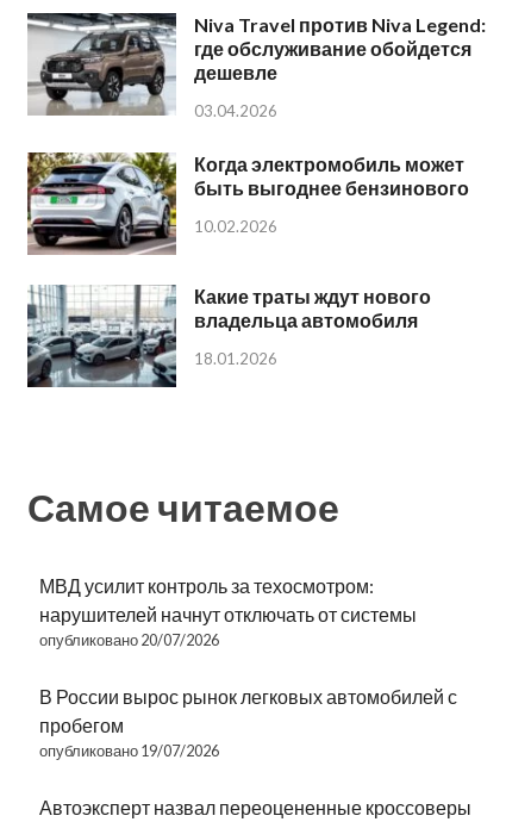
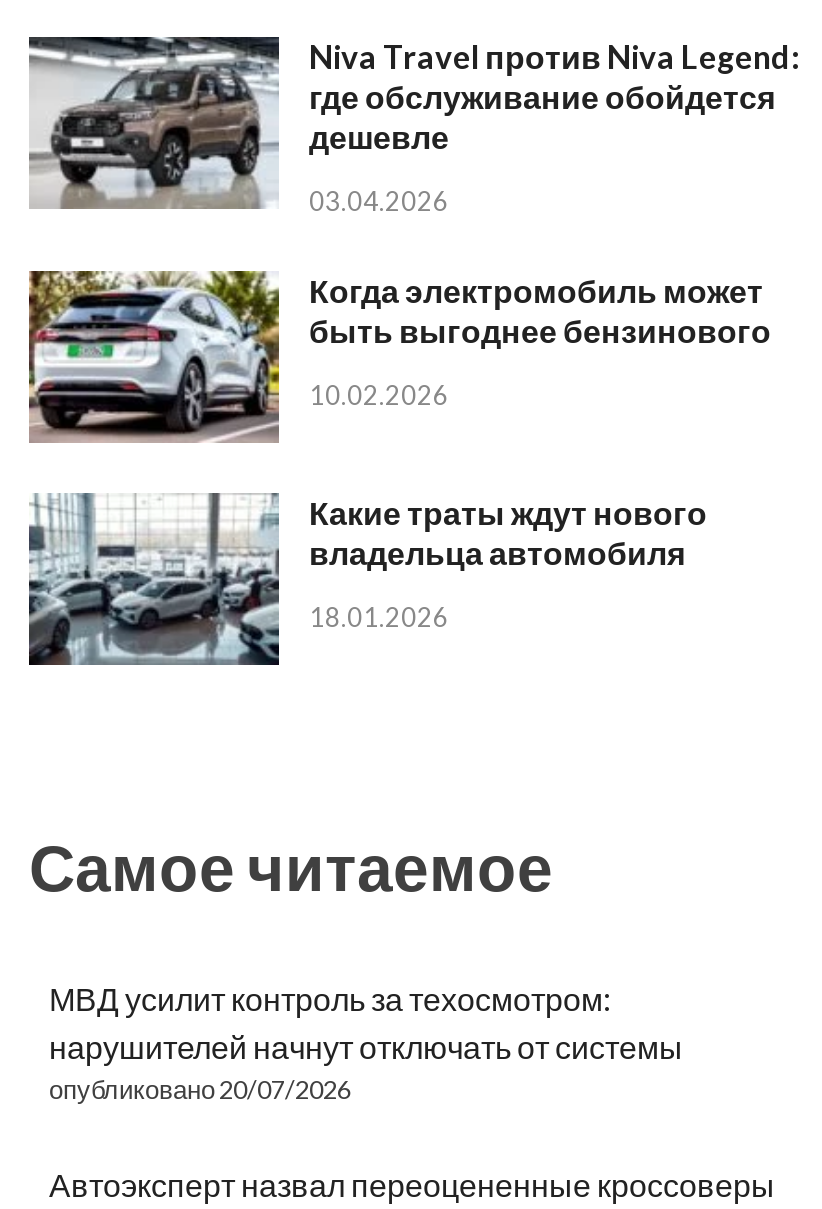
[39,685,457,760] В России вырос рынок легковых автомобилей с | пробегом | опубликовано 19/07/2026 -> none

